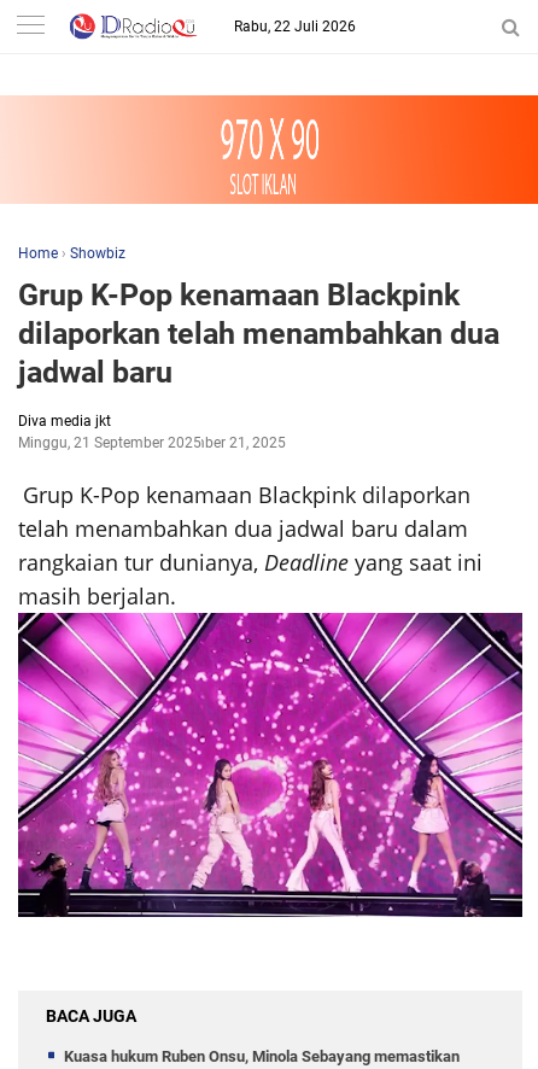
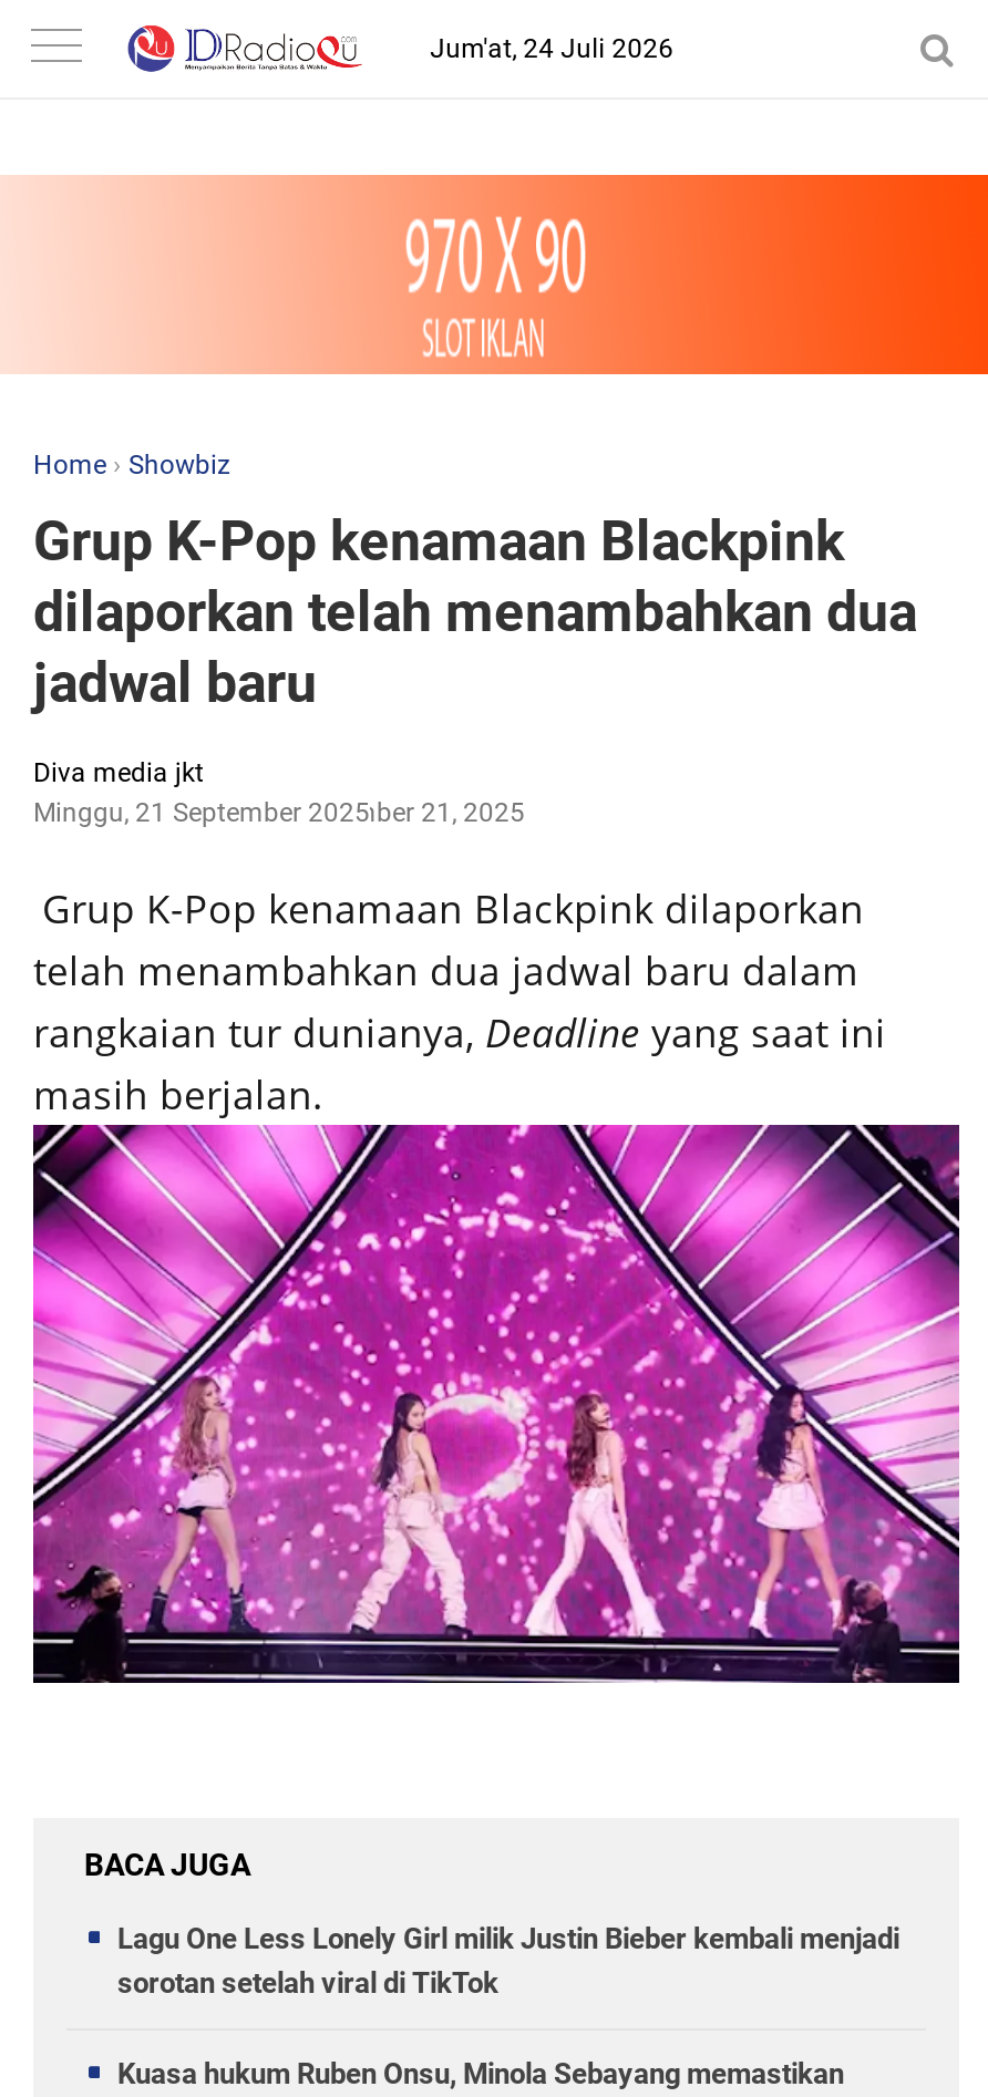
[234,18,356,35] Rabu, 22 Juli 2026 -> [430,33,674,64] Jum'at, 24 Juli 2026
none -> [117,1923,899,2000] Lagu One Less Lonely Girl milik Justin Bieber kembali menjadi | sorotan setelah viral di TikTok

